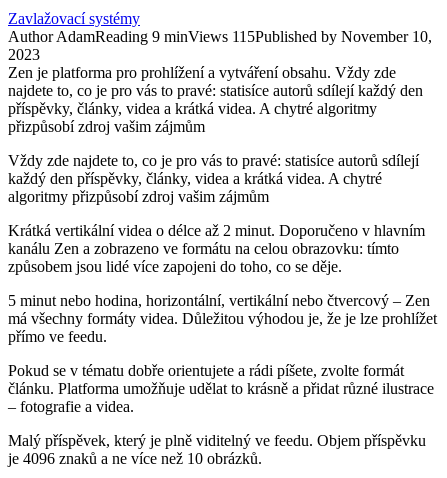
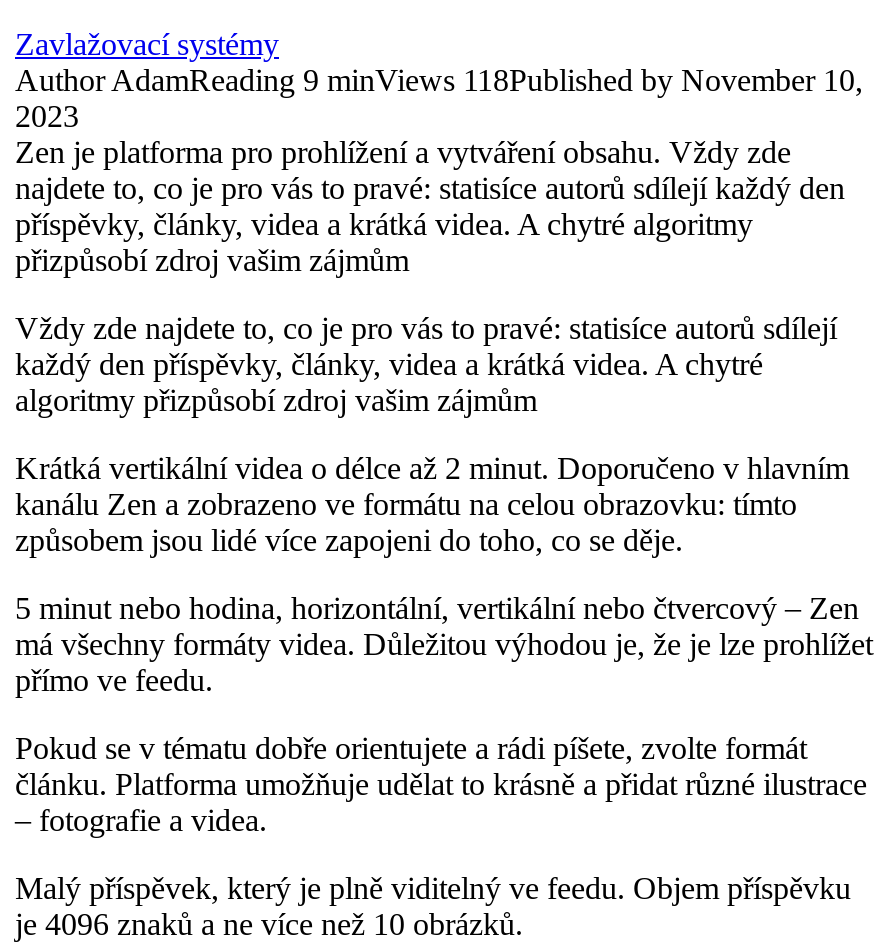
[8,28,432,45] Author AdamReading 9 minViews 115Published by November 10, -> [15,63,863,97] Author AdamReading 9 minViews 118Published by November 10,

